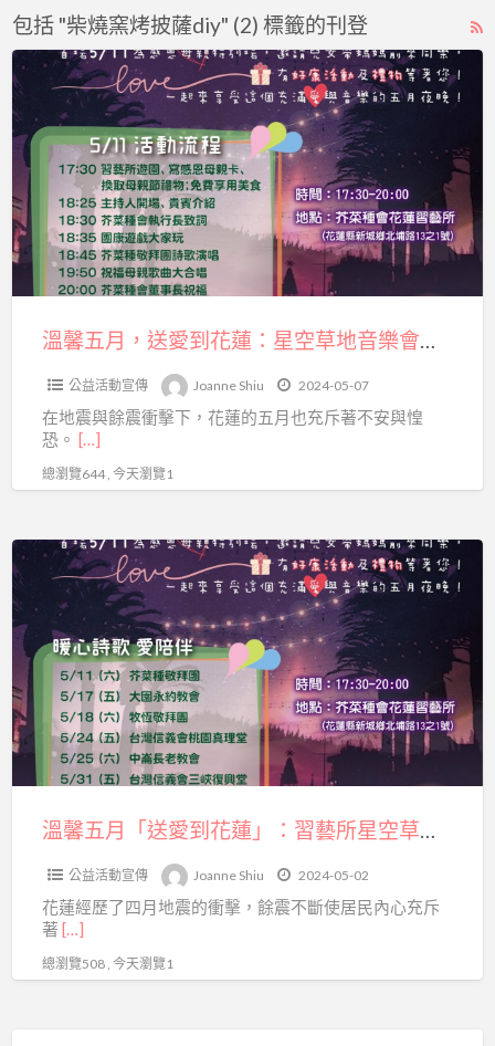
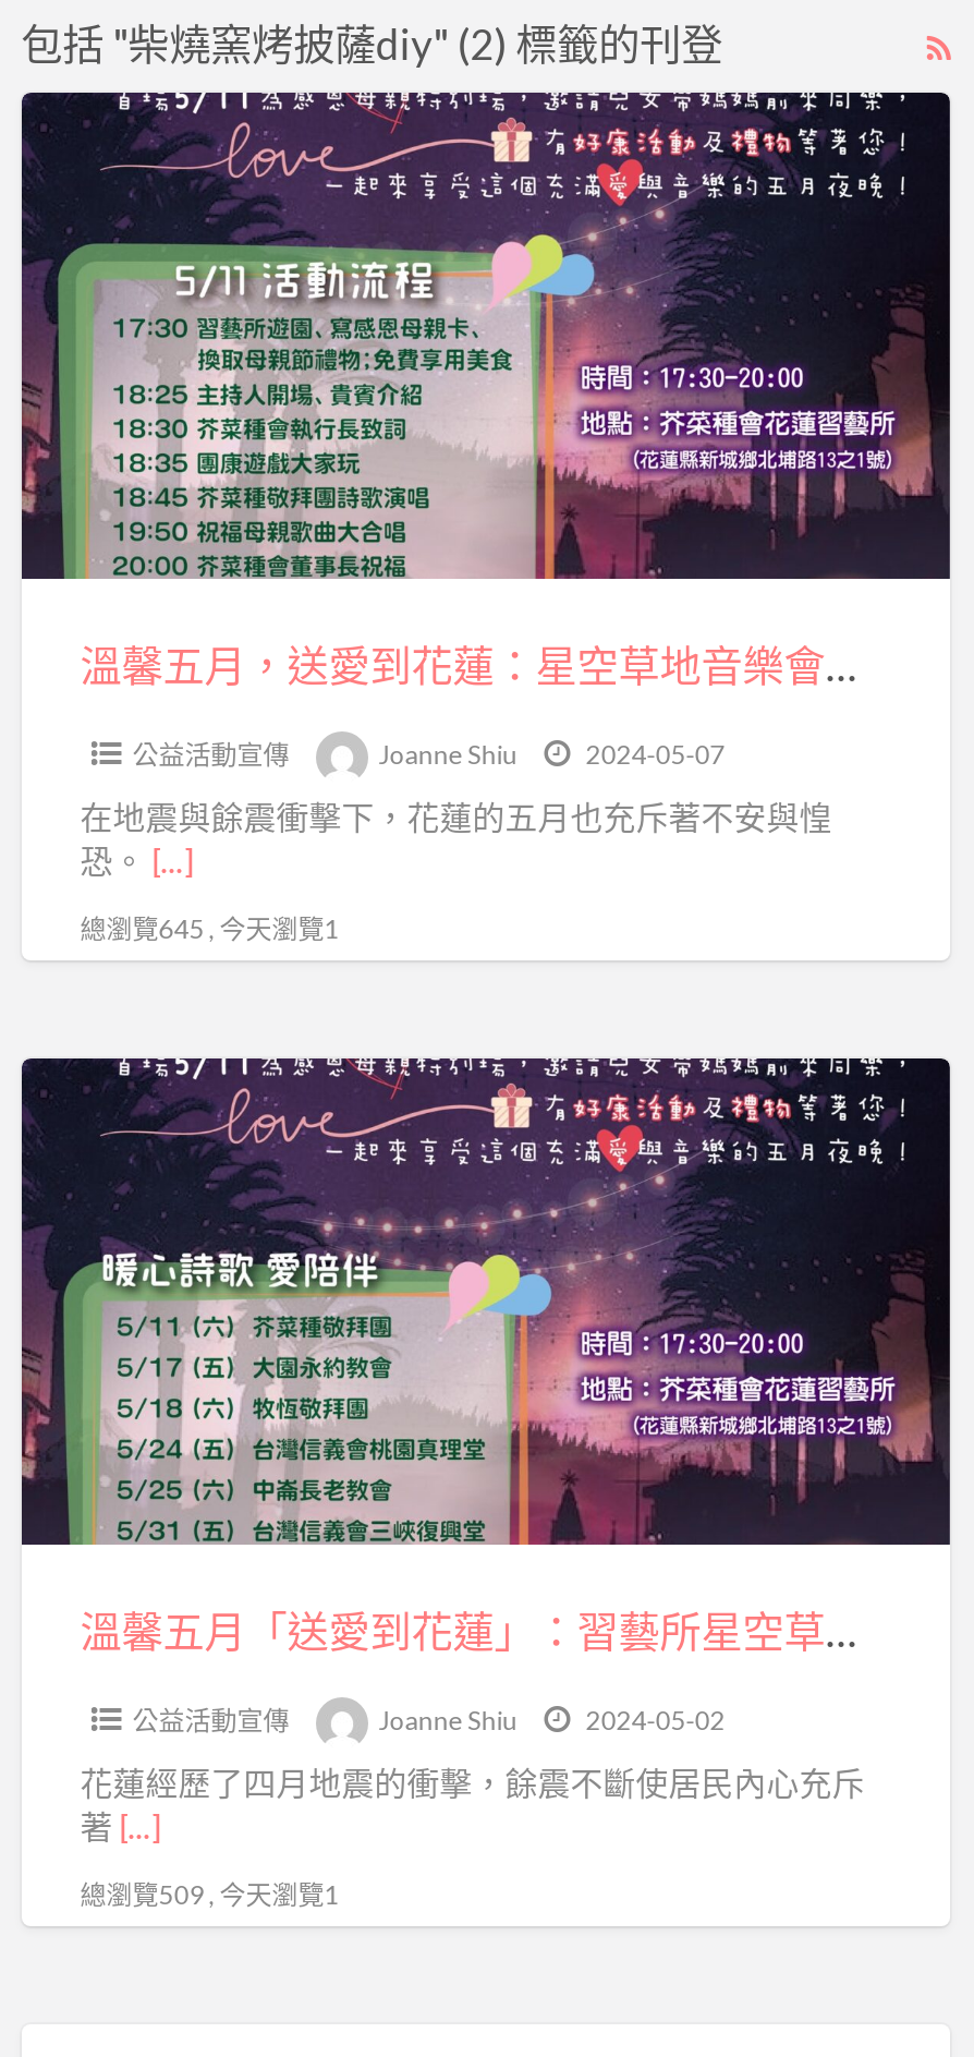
[42,465,173,482] 總瀏覽644 , 今天瀏覽1 -> [80,912,339,944] 總瀏覽645 , 今天瀏覽1
[42,955,173,971] 總瀏覽508 , 今天瀏覽1 -> [80,1877,339,1910] 總瀏覽509 , 今天瀏覽1

